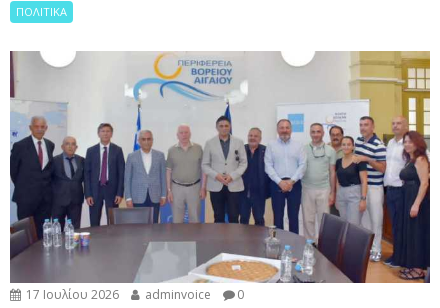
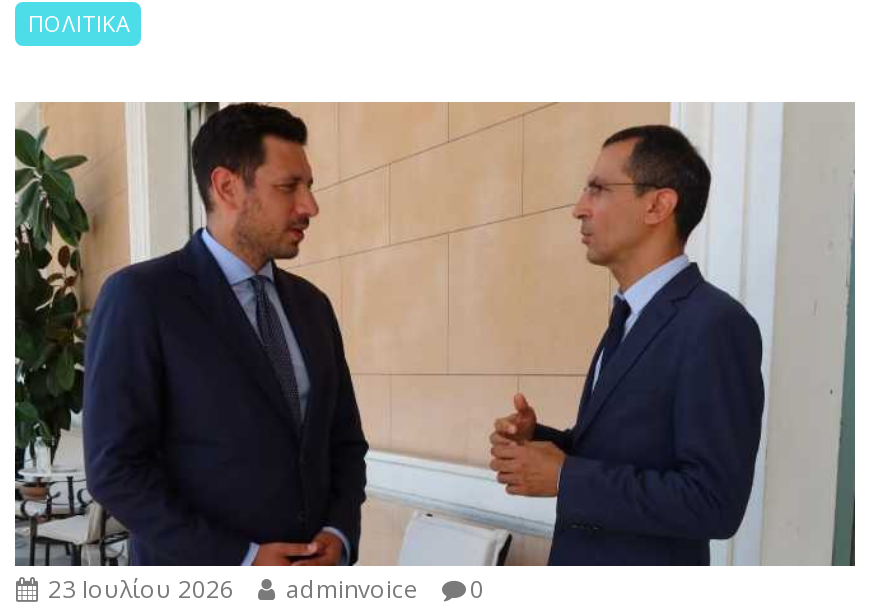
[9,51,431,303] [image] | 17 Ιουλίου 2026 adminvoice 0 -> [13,100,857,606] [image] | 23 Ιουλίου 2026 adminvoice 0

